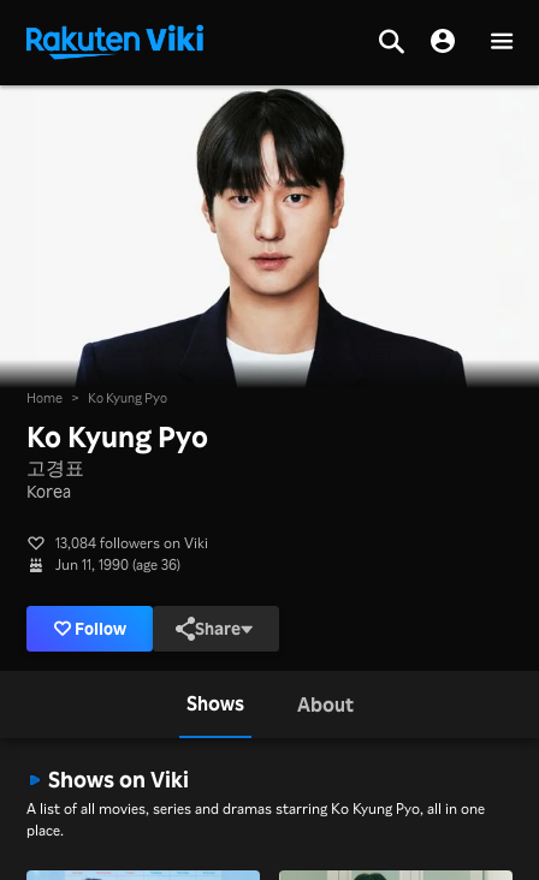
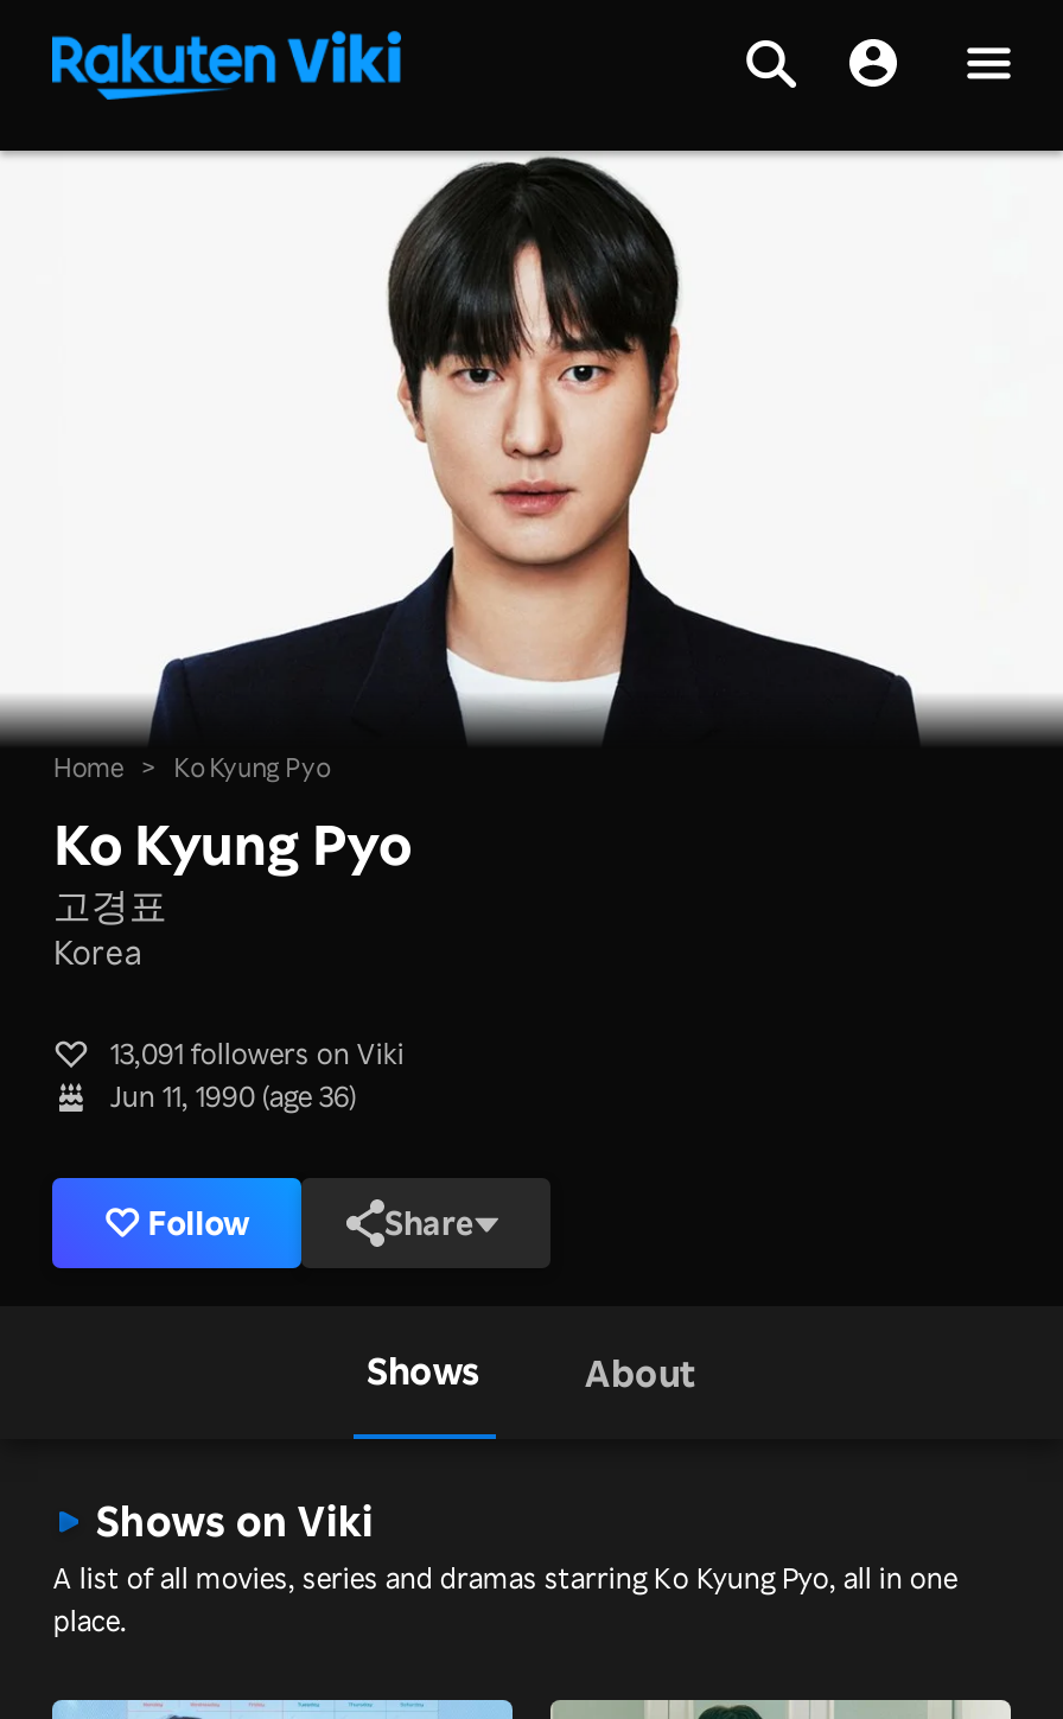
[56,534,209,552] 13,084 followers on Viki -> [110,1036,404,1071] 13,091 followers on Viki

